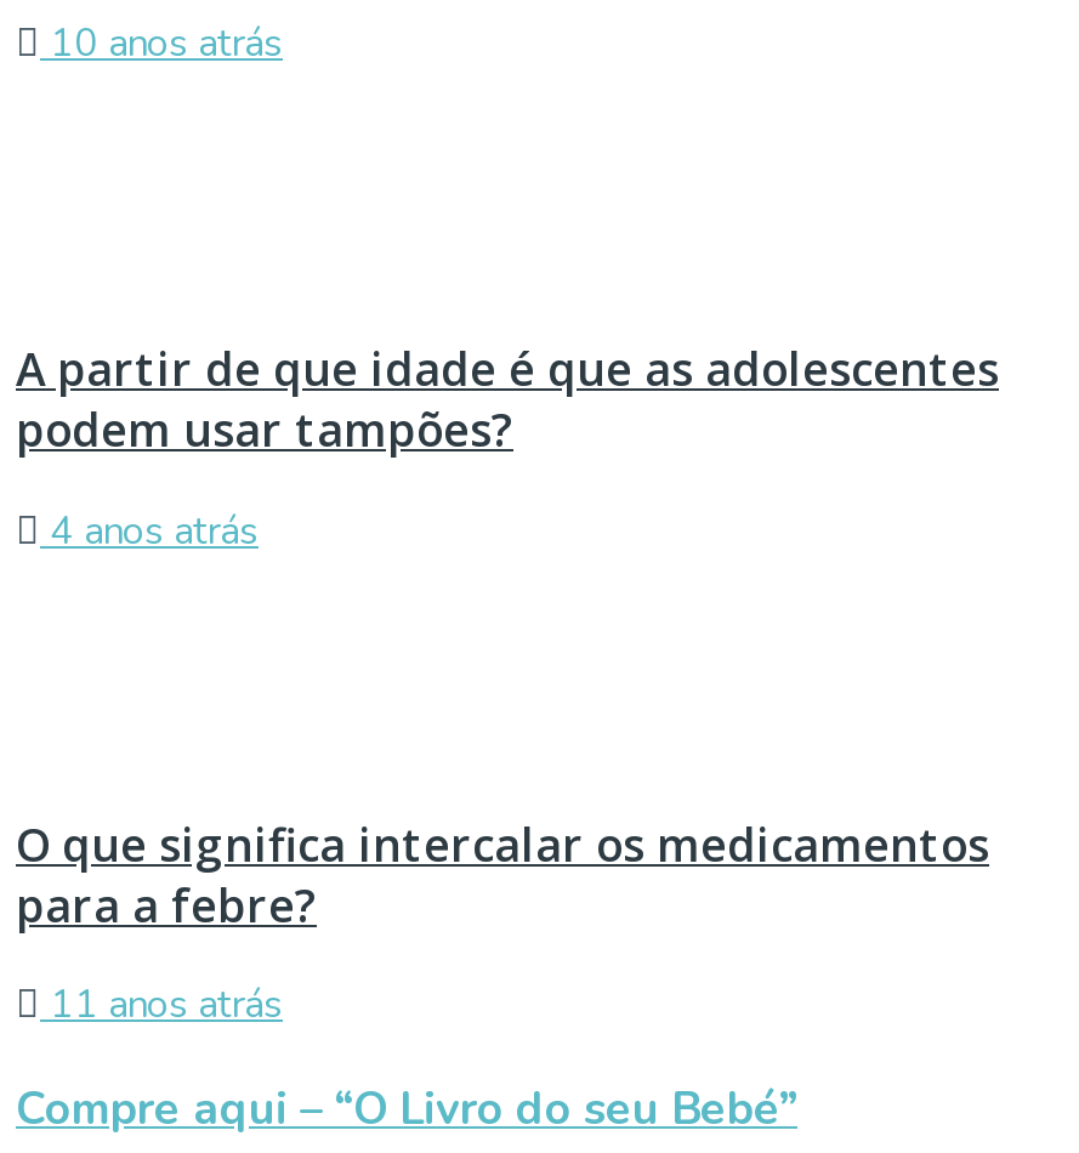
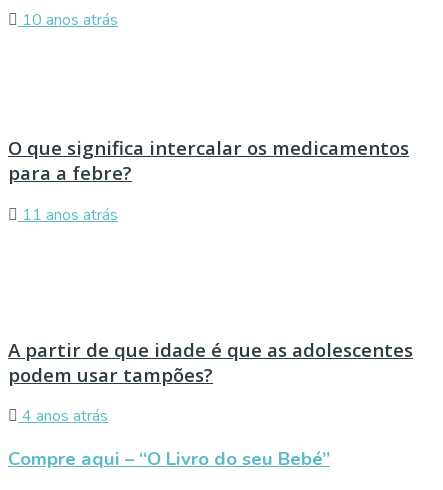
moved [16,338,999,558] -> [8,337,413,427]: A partir de que idade é que as adolescentes | podem usar tampões? | 4 anos atrás
moved [16,812,989,1033] -> [8,135,409,226]: O que significa intercalar os medicamentos | para a febre? | 11 anos atrás

